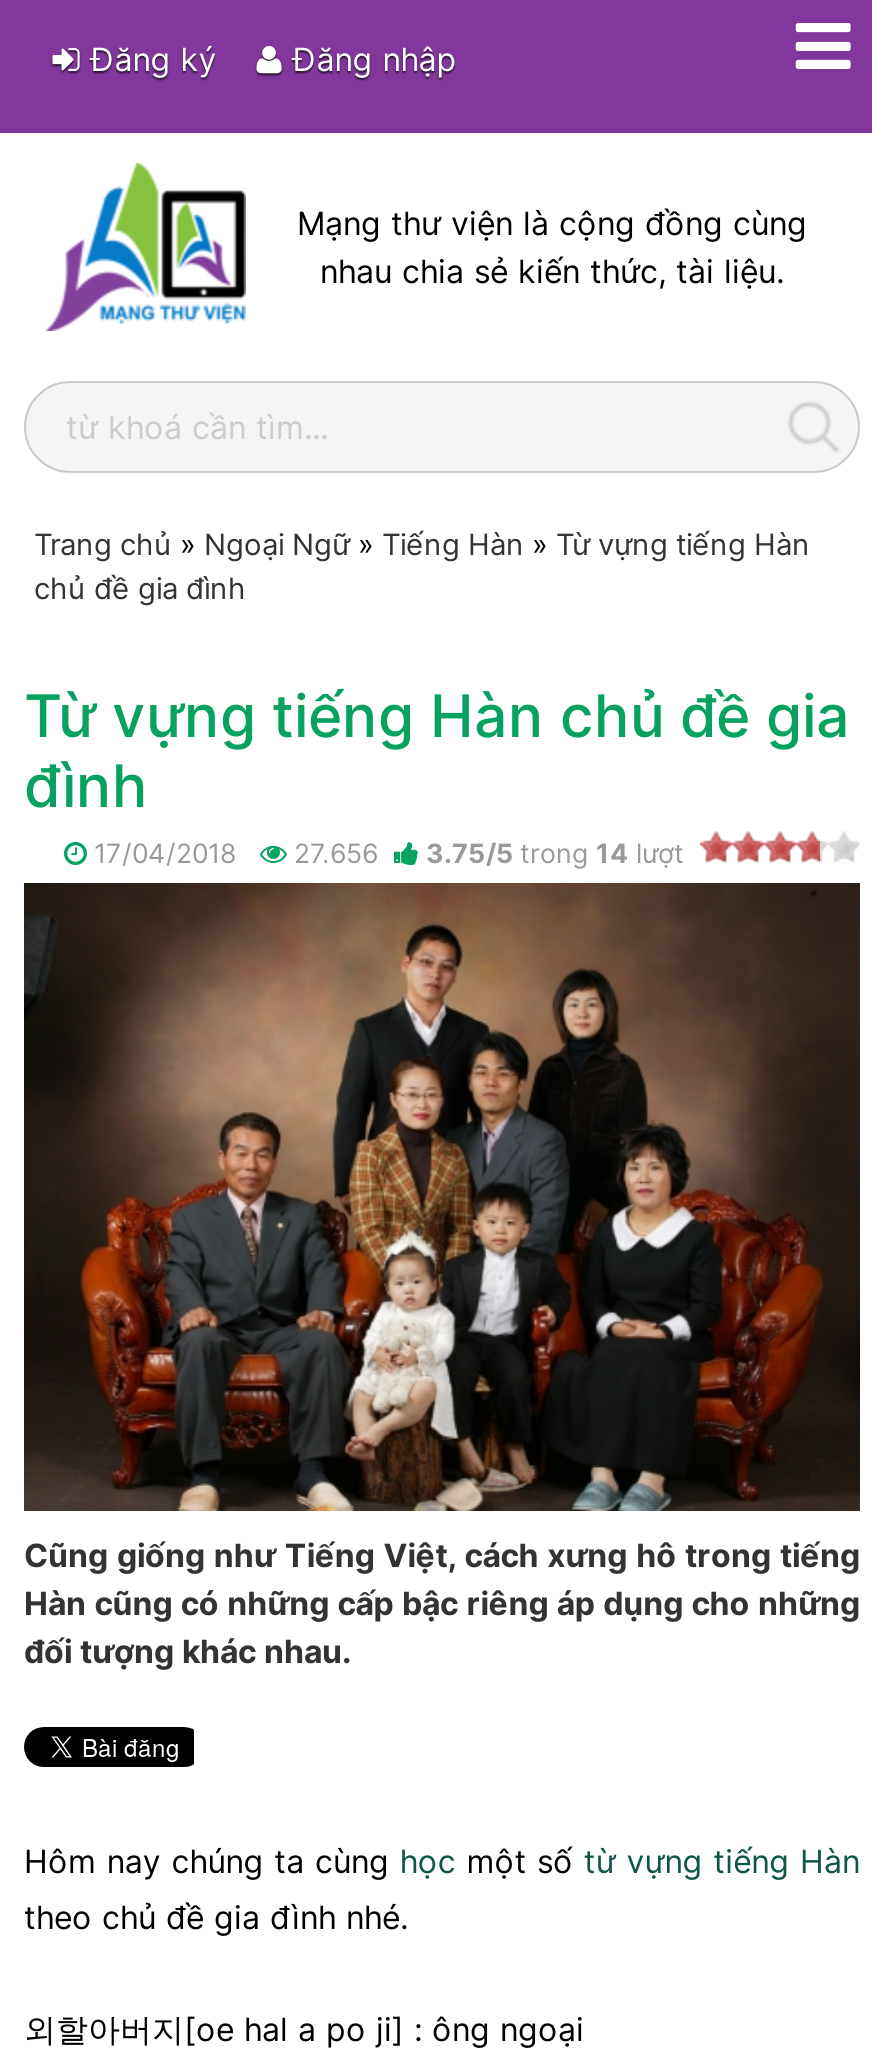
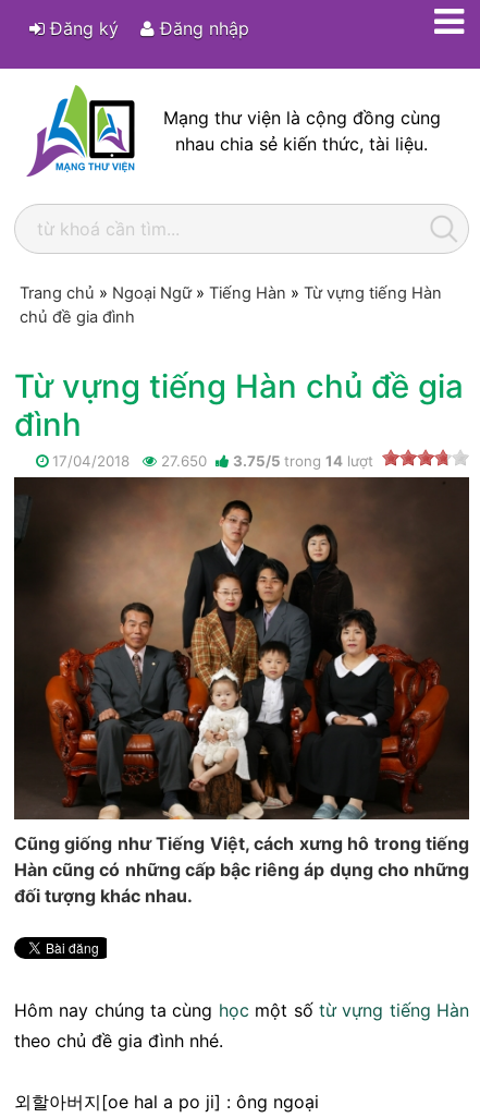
[86,837,684,869] 17/04/2018 27.656 3.75/5 trong 14 lượt -> [48,452,373,470] 17/04/2018 27.650 3.75/5 trong 14 lượt

